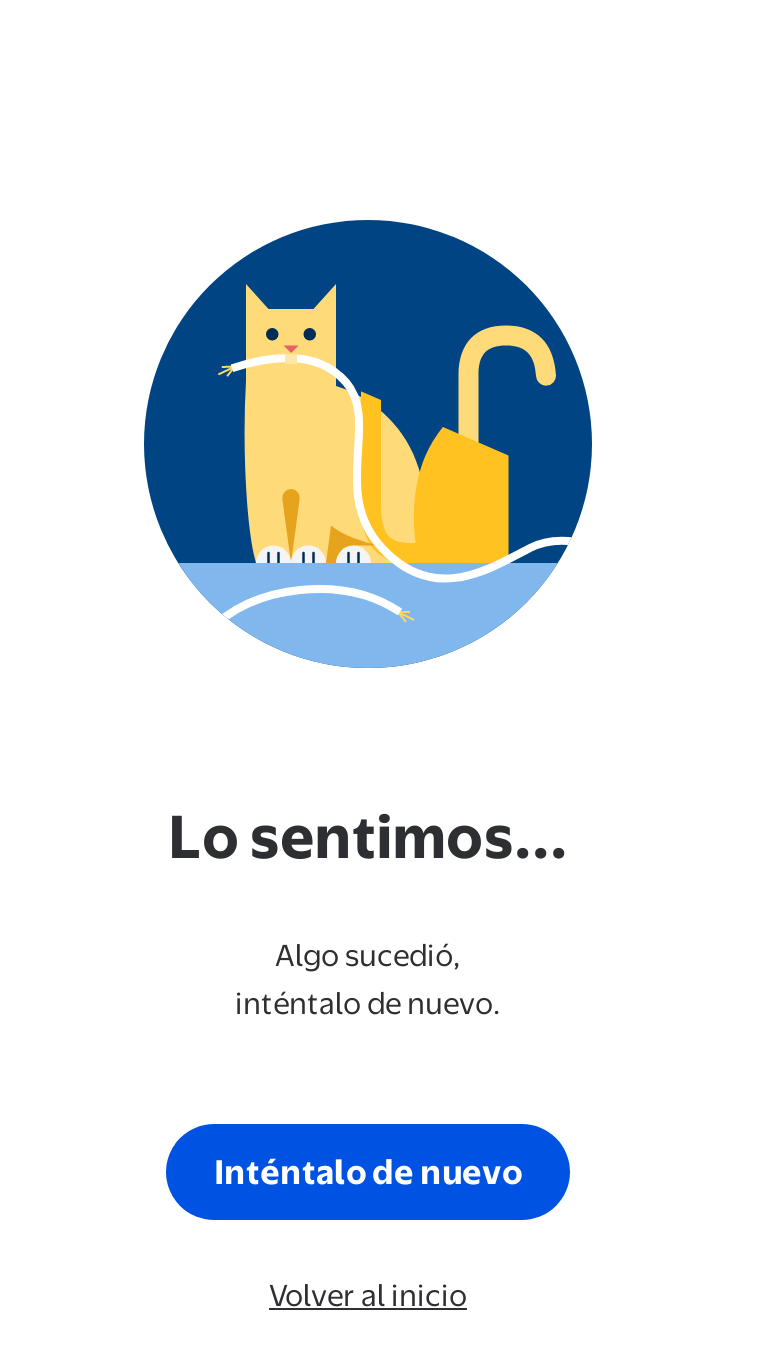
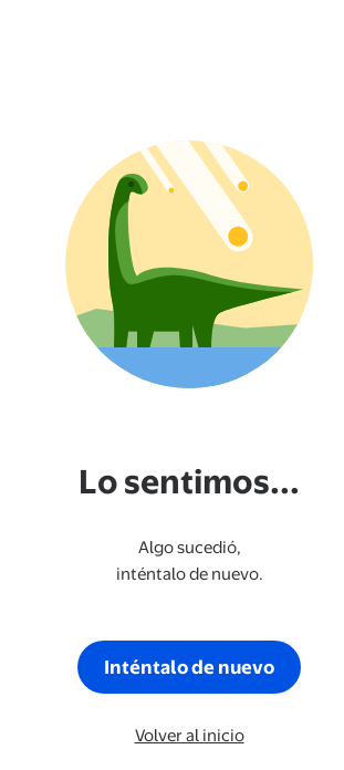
[142,218,594,624] [image] -> [65,141,313,363] [image]

